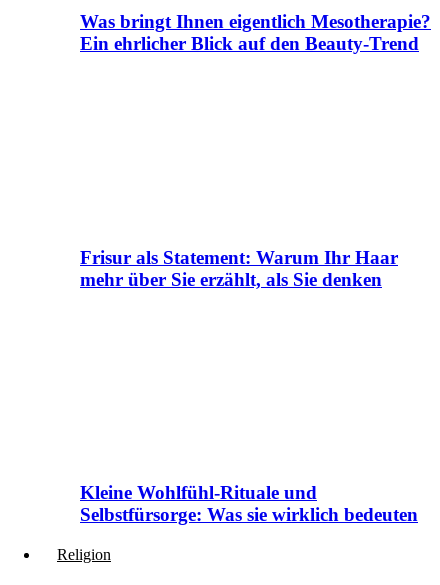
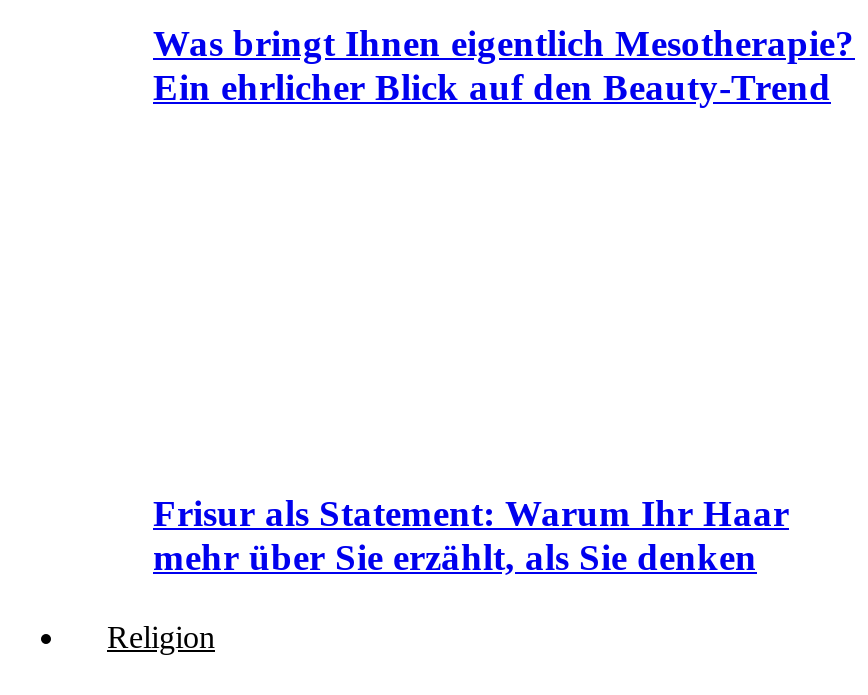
[80,482,418,525] Kleine Wohlfühl-Rituale und | Selbstfürsorge: Was sie wirklich bedeuten -> none

